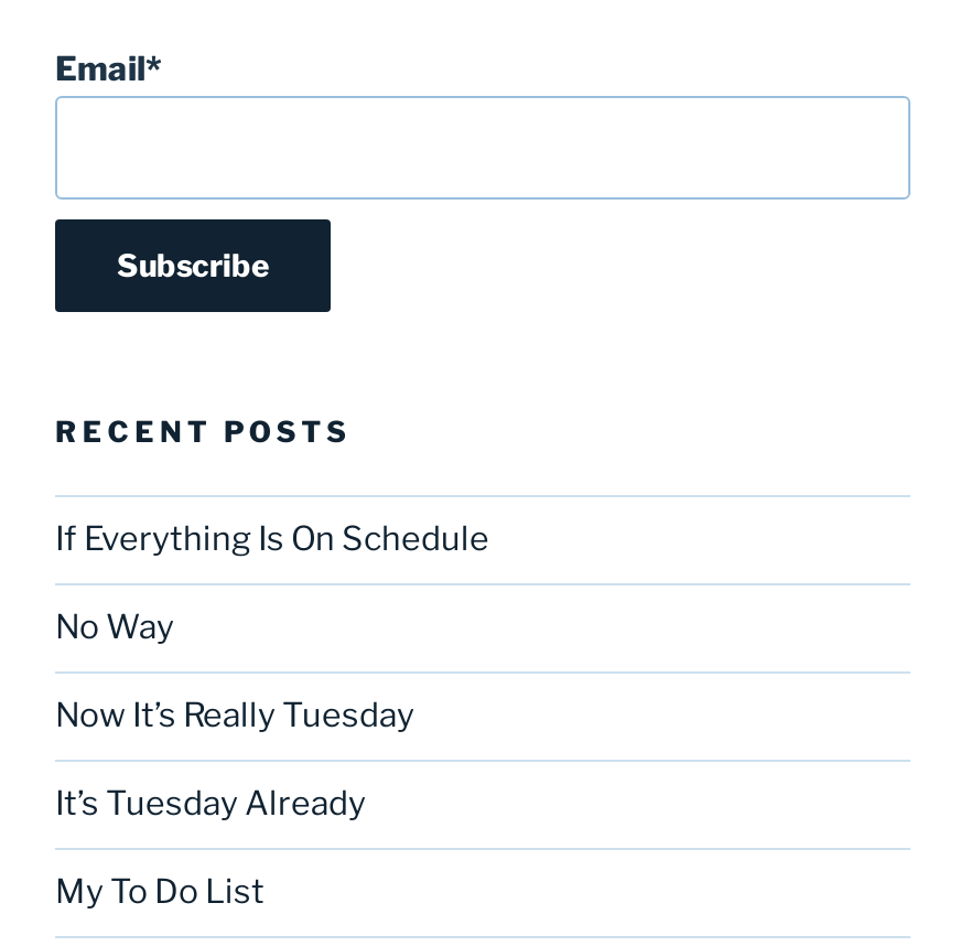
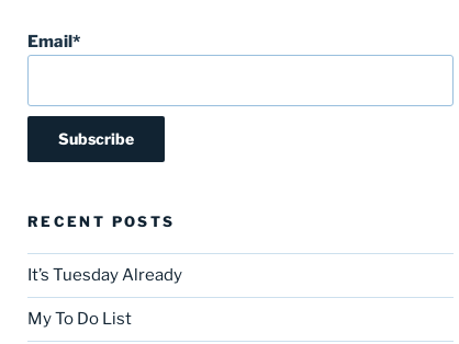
[55,520,489,736] If Everything Is On Schedule | No Way | Now It’s Really Tuesday -> none

